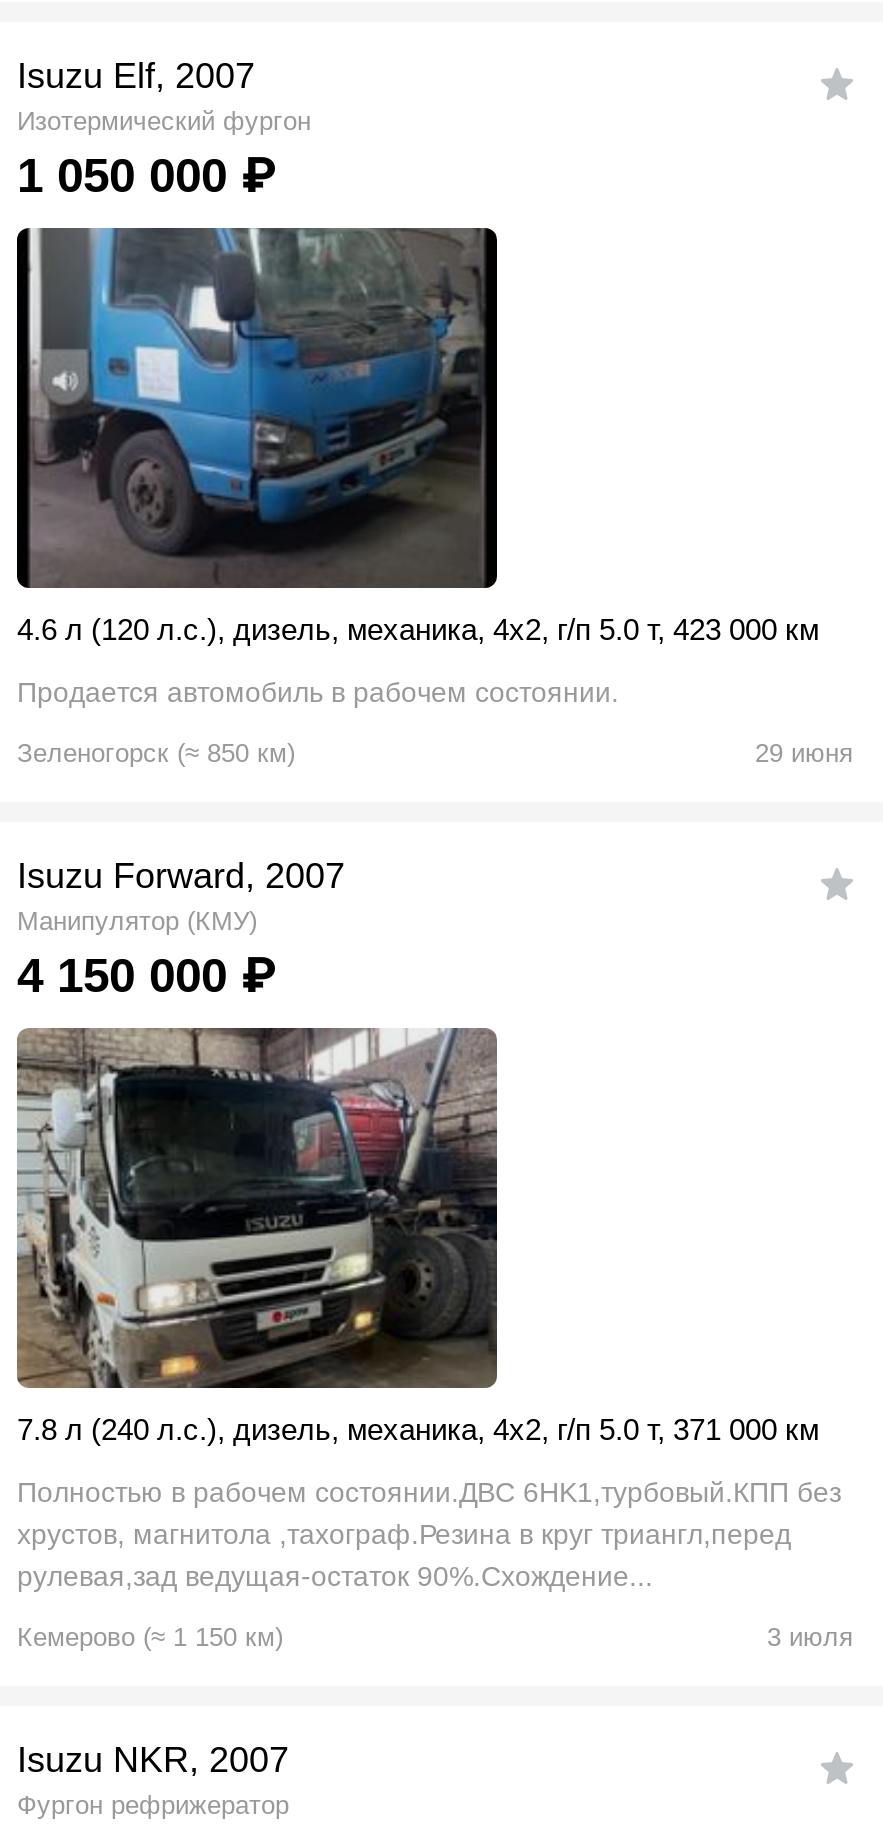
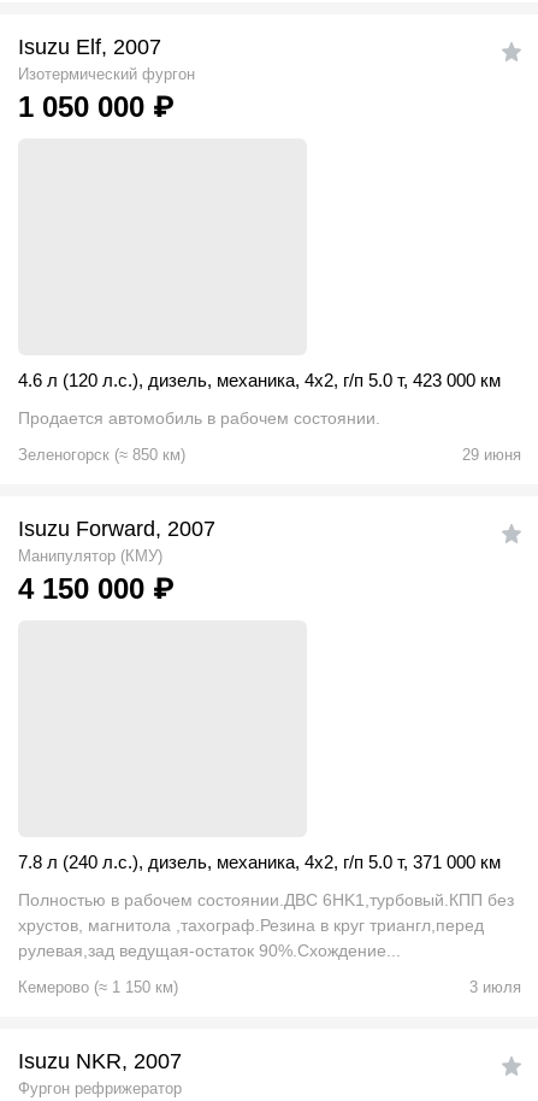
[15,226,499,590] [image] -> none
[15,1026,499,1390] [image] -> none

